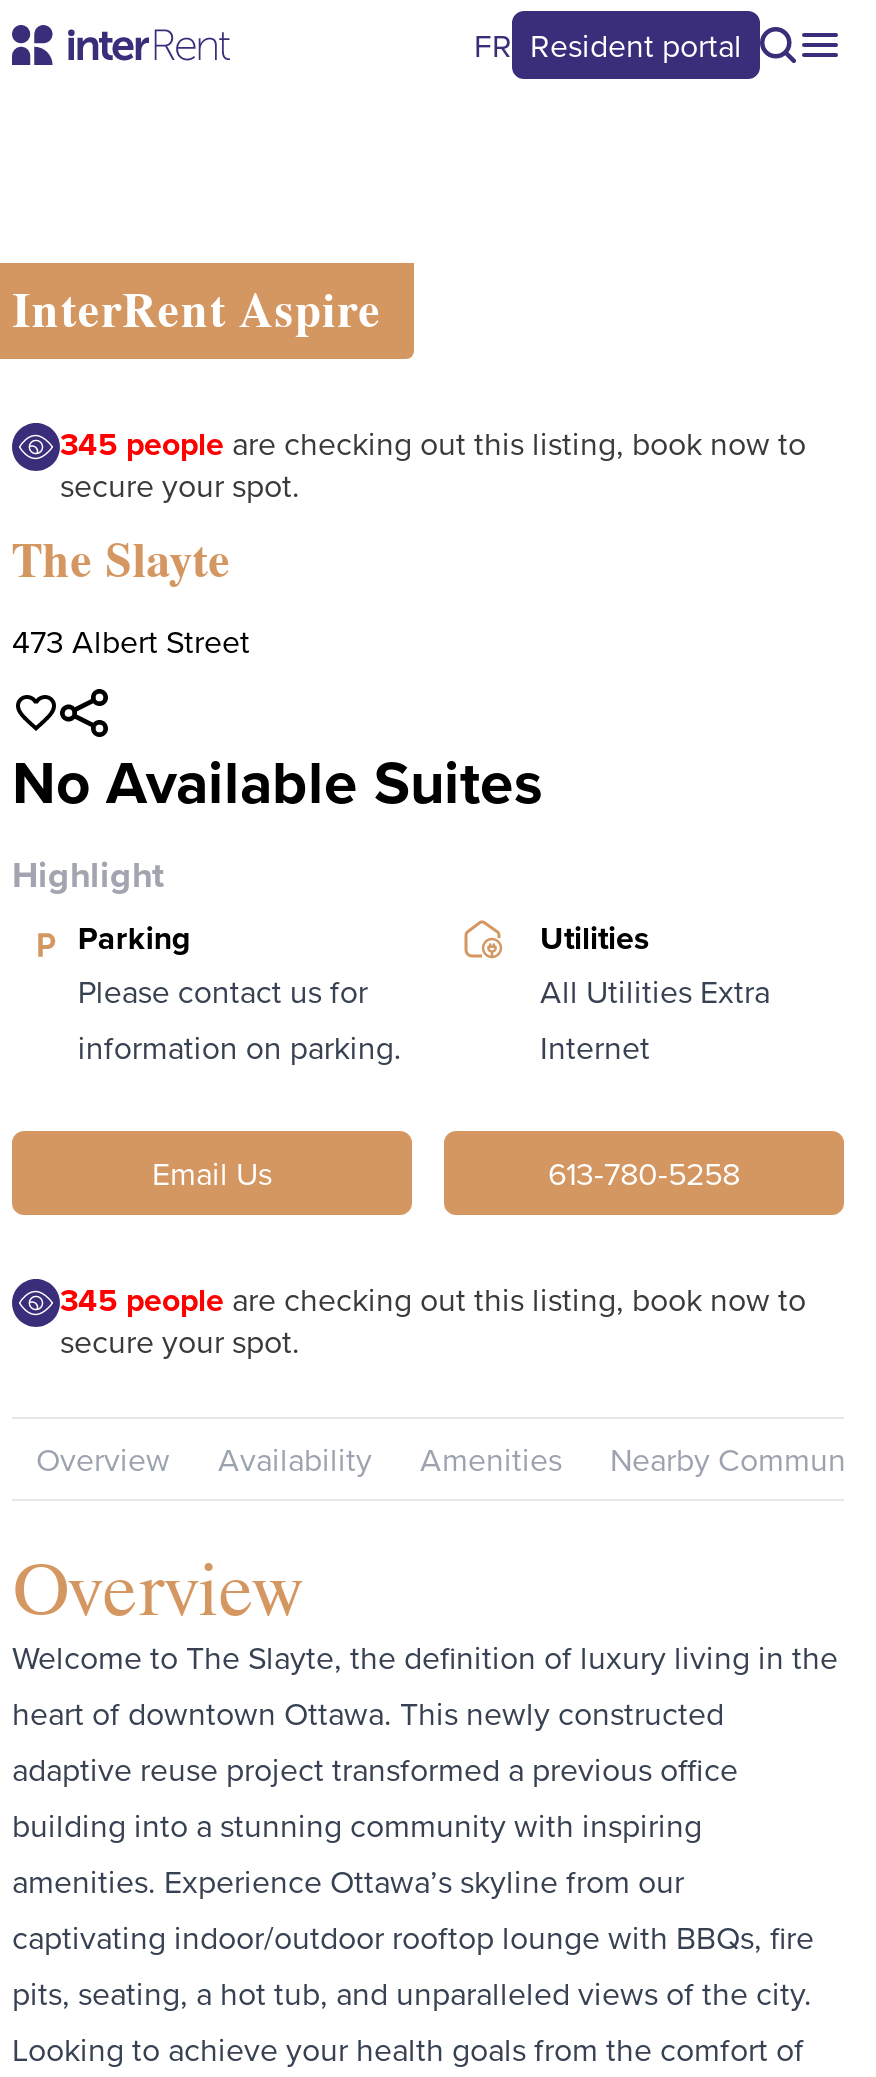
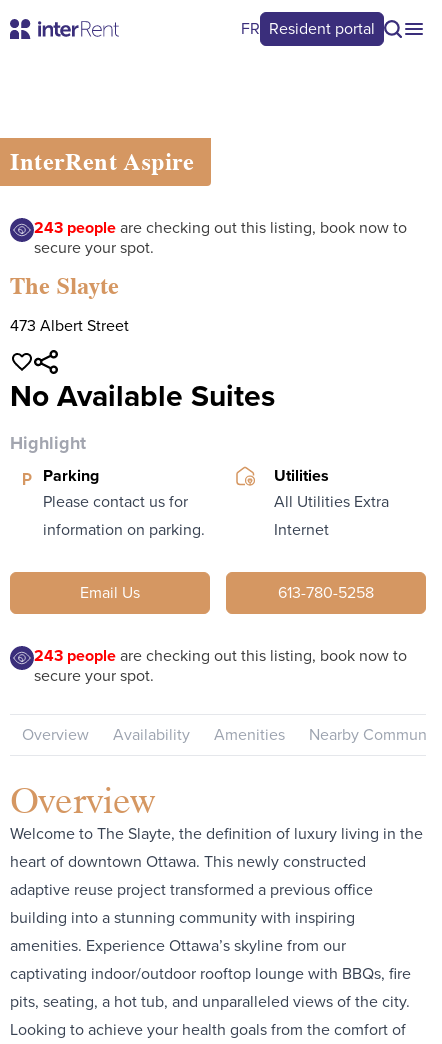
[60,421,806,467] 345 people are checking out this listing, book now to -> [34,216,407,239] 243 people are checking out this listing, book now to
[60,1277,806,1323] 345 people are checking out this listing, book now to -> [34,644,407,667] 243 people are checking out this listing, book now to

